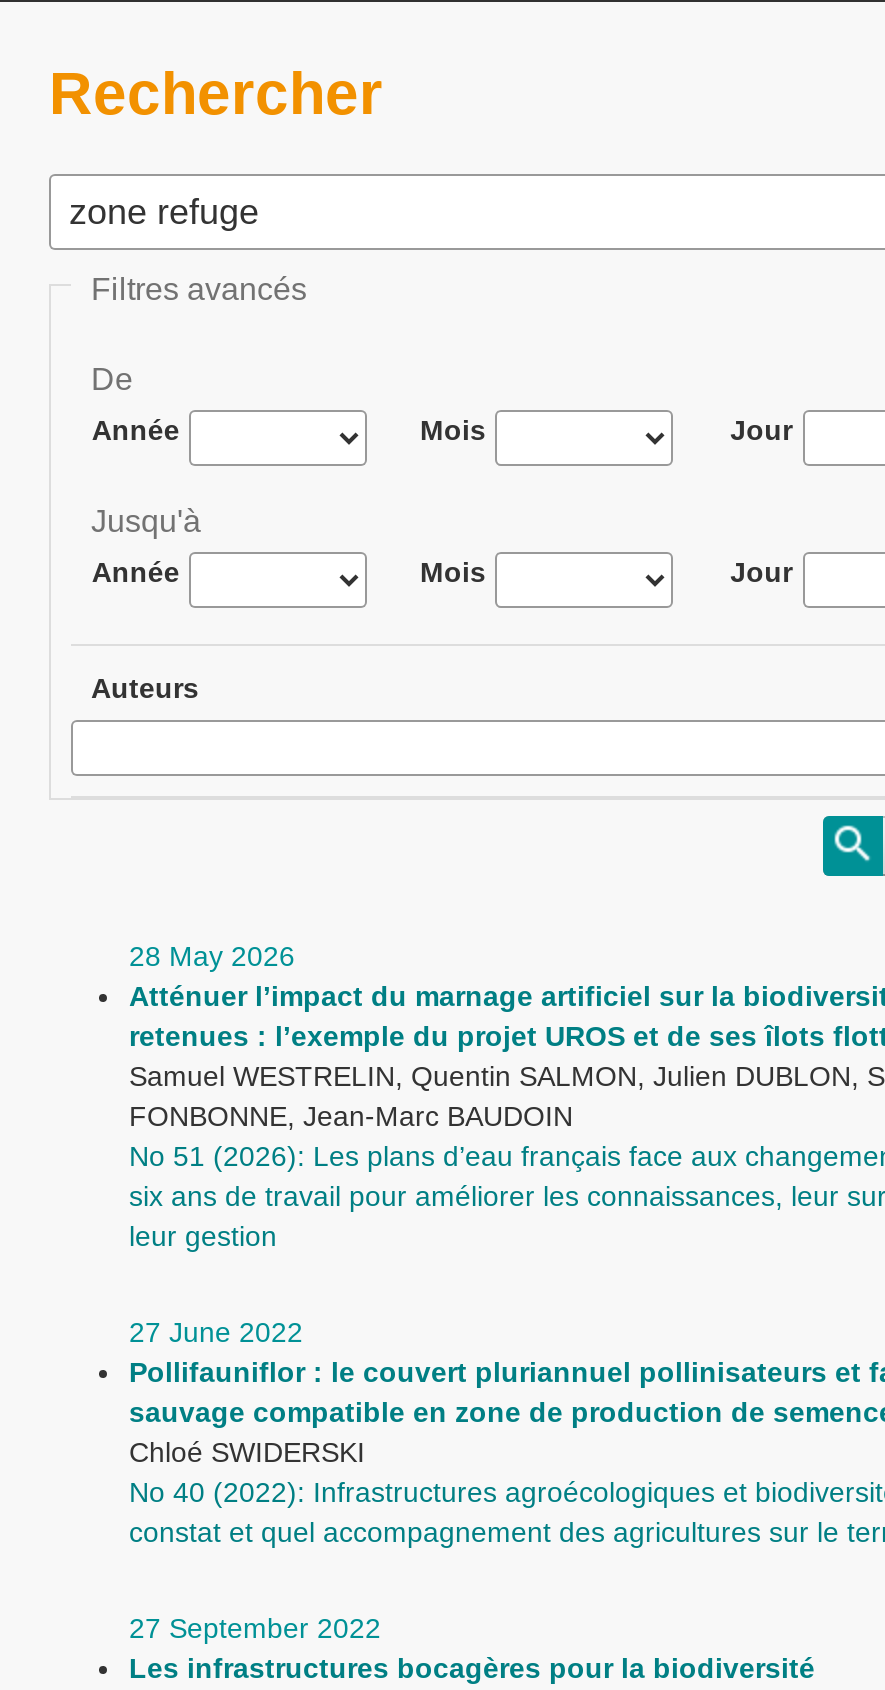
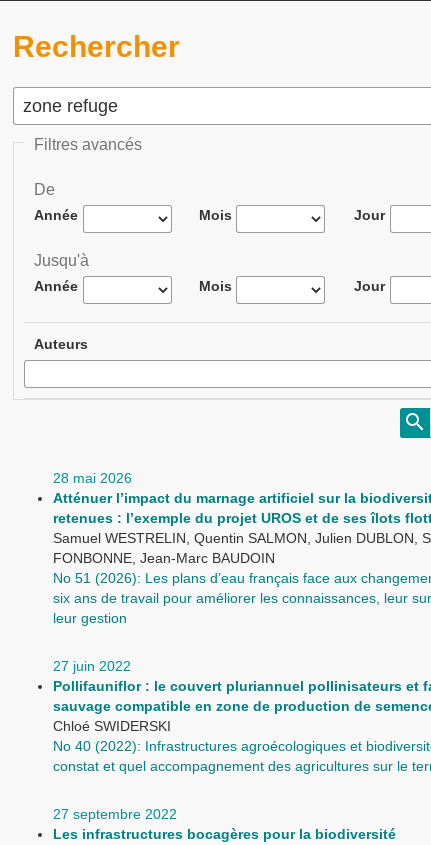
[129,940,295,972] 28 May 2026 -> [53,470,132,486] 28 mai 2026
[129,1316,303,1348] 27 June 2022 -> [53,658,131,674] 27 juin 2022
[129,1612,381,1644] 27 September 2022 -> [53,806,177,822] 27 septembre 2022

